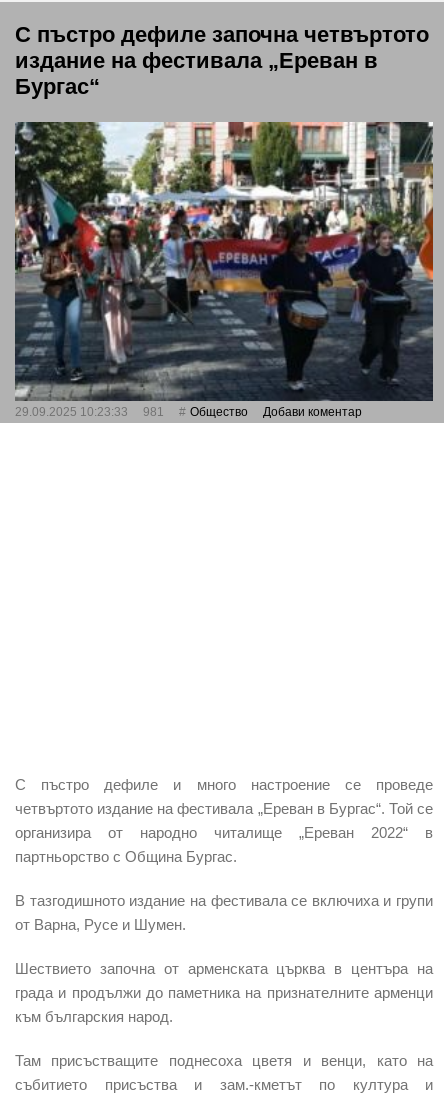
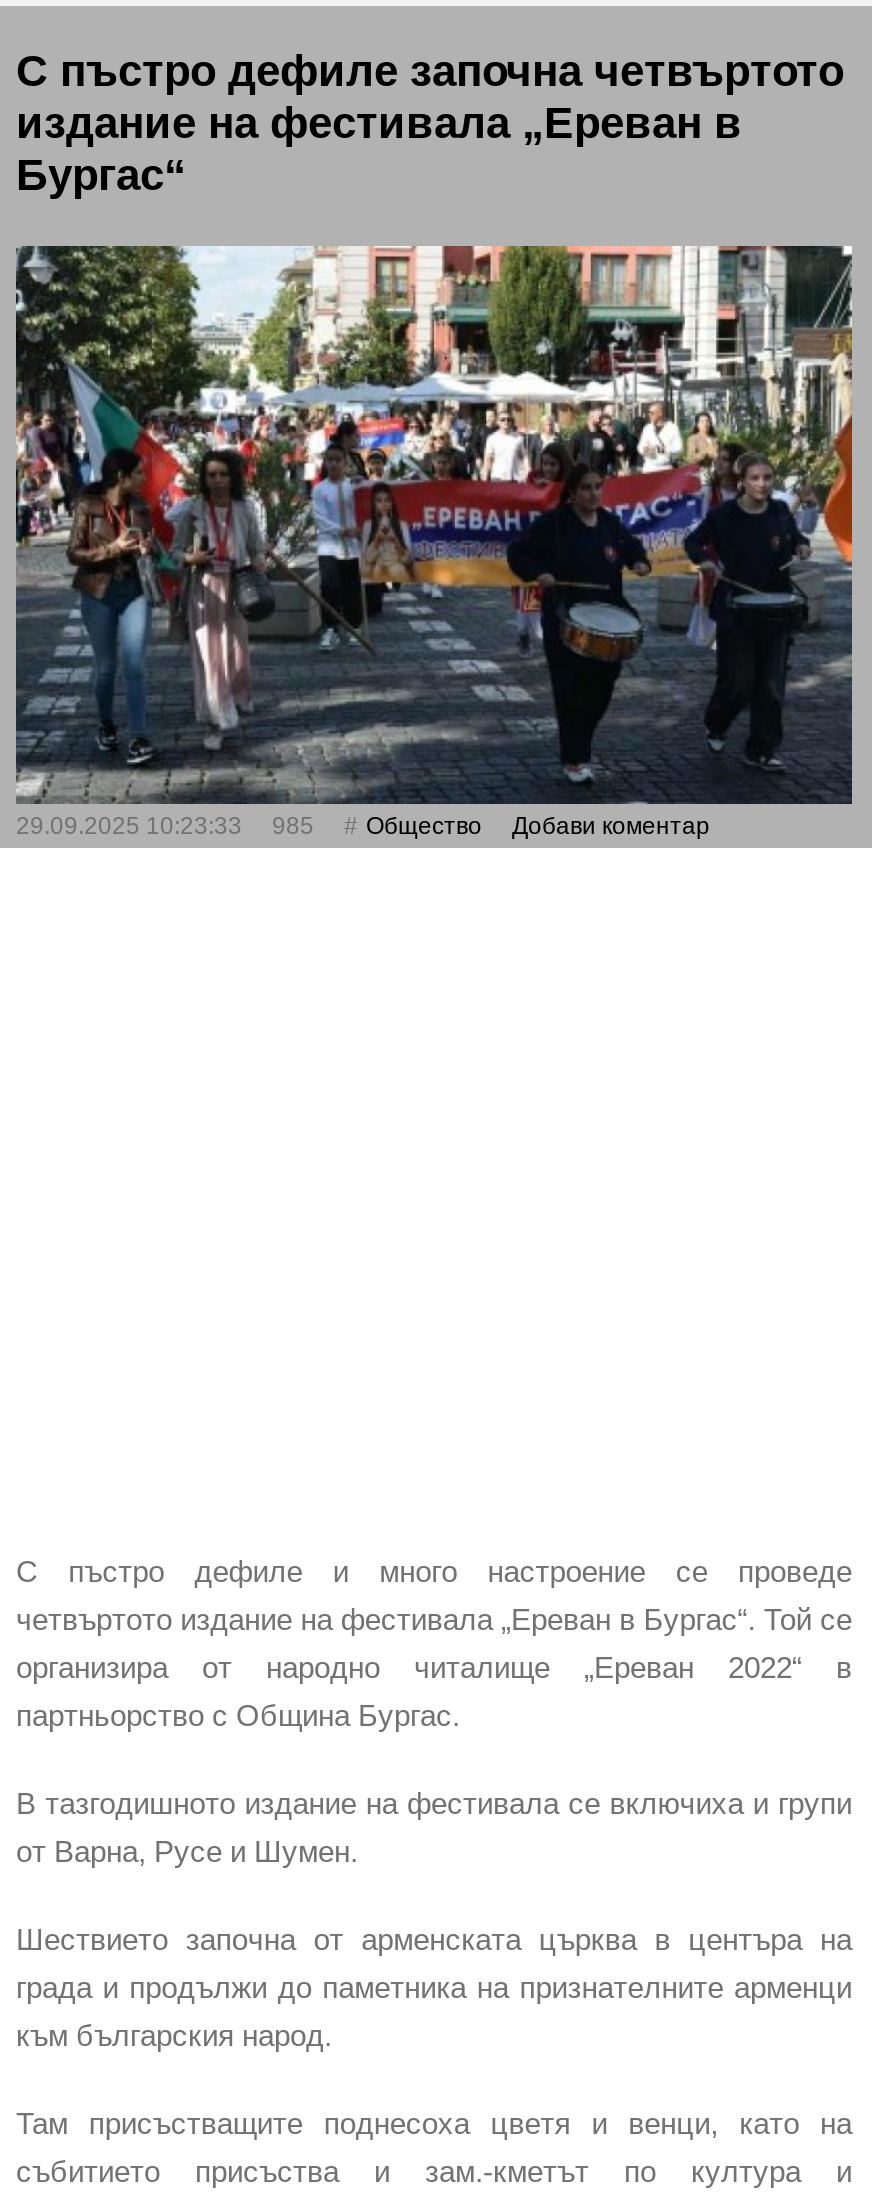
[15,405,362,419] 29.09.2025 10:23:33 981 Общество Добави коментар -> [16,811,710,839] 29.09.2025 10:23:33 985 Общество Добави коментар

